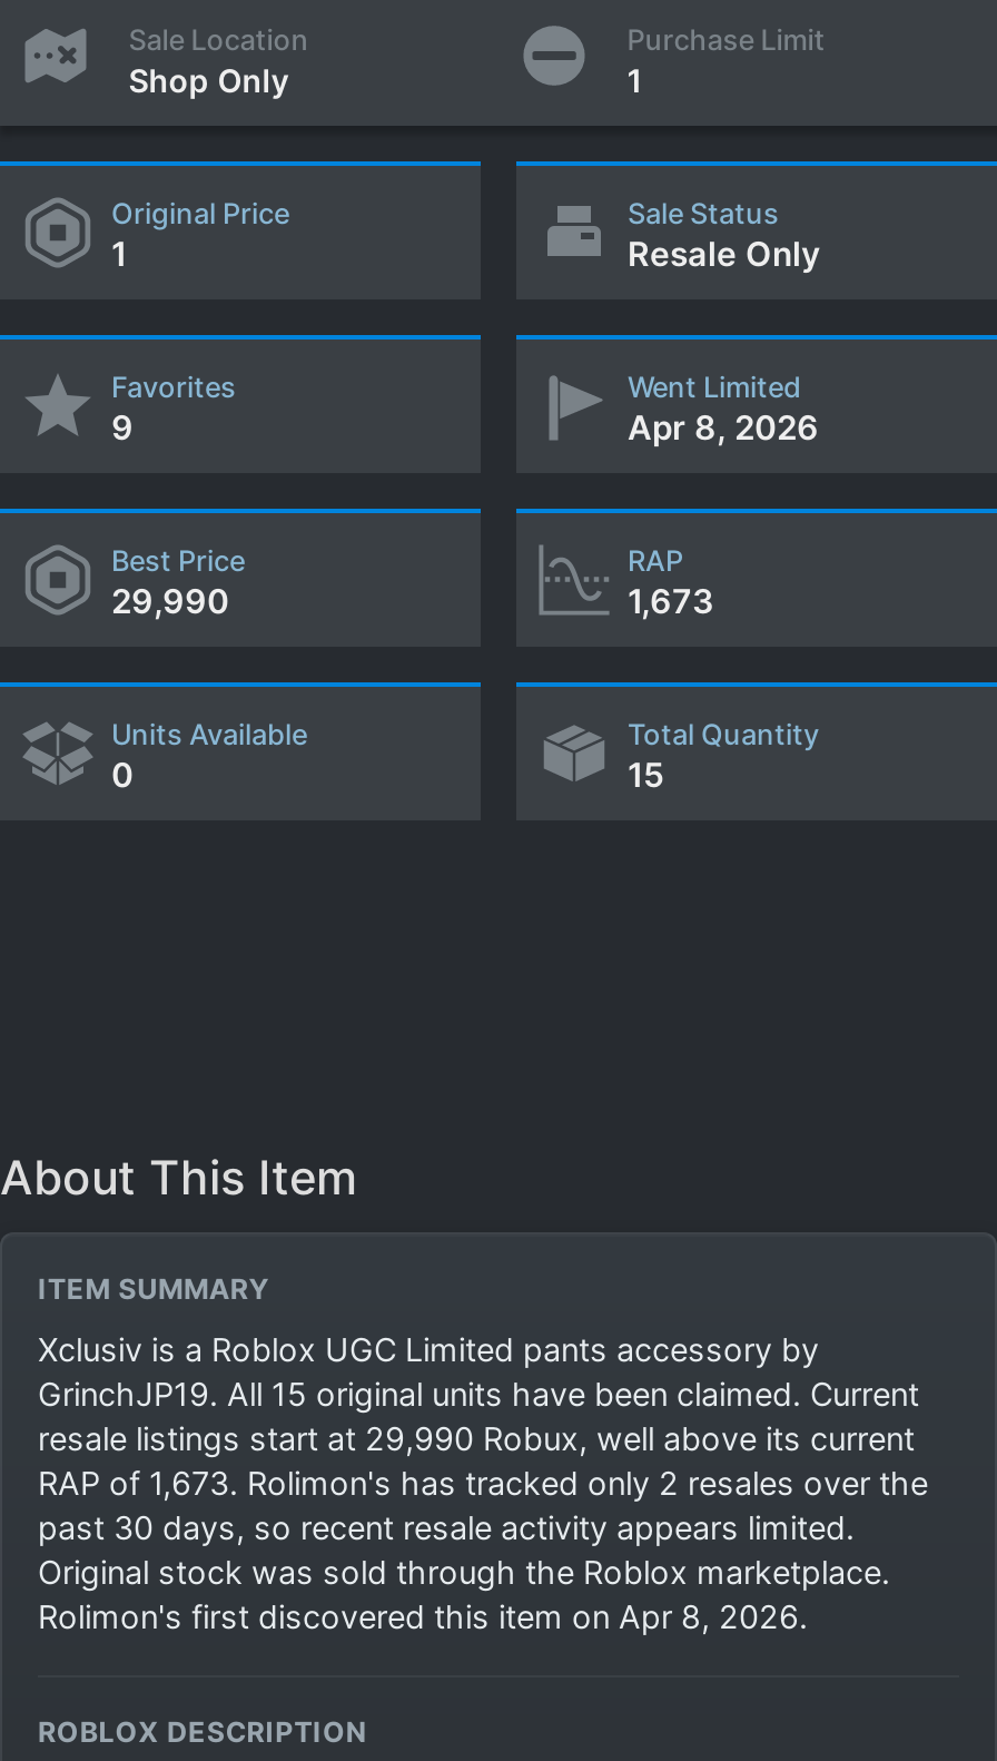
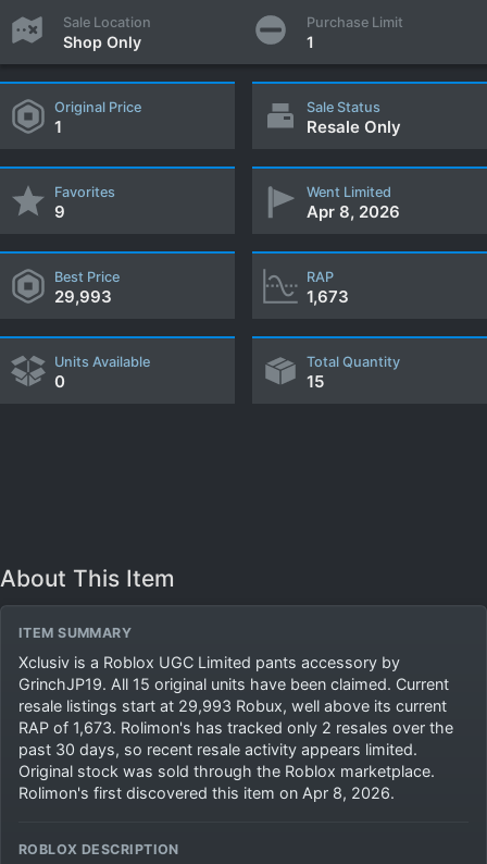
[111,579,229,622] 29,990 -> [54,286,112,307] 29,993
[38,1419,915,1456] resale listings start at 29,990 Robux, well above its current -> [18,696,447,715] resale listings start at 29,993 Robux, well above its current

